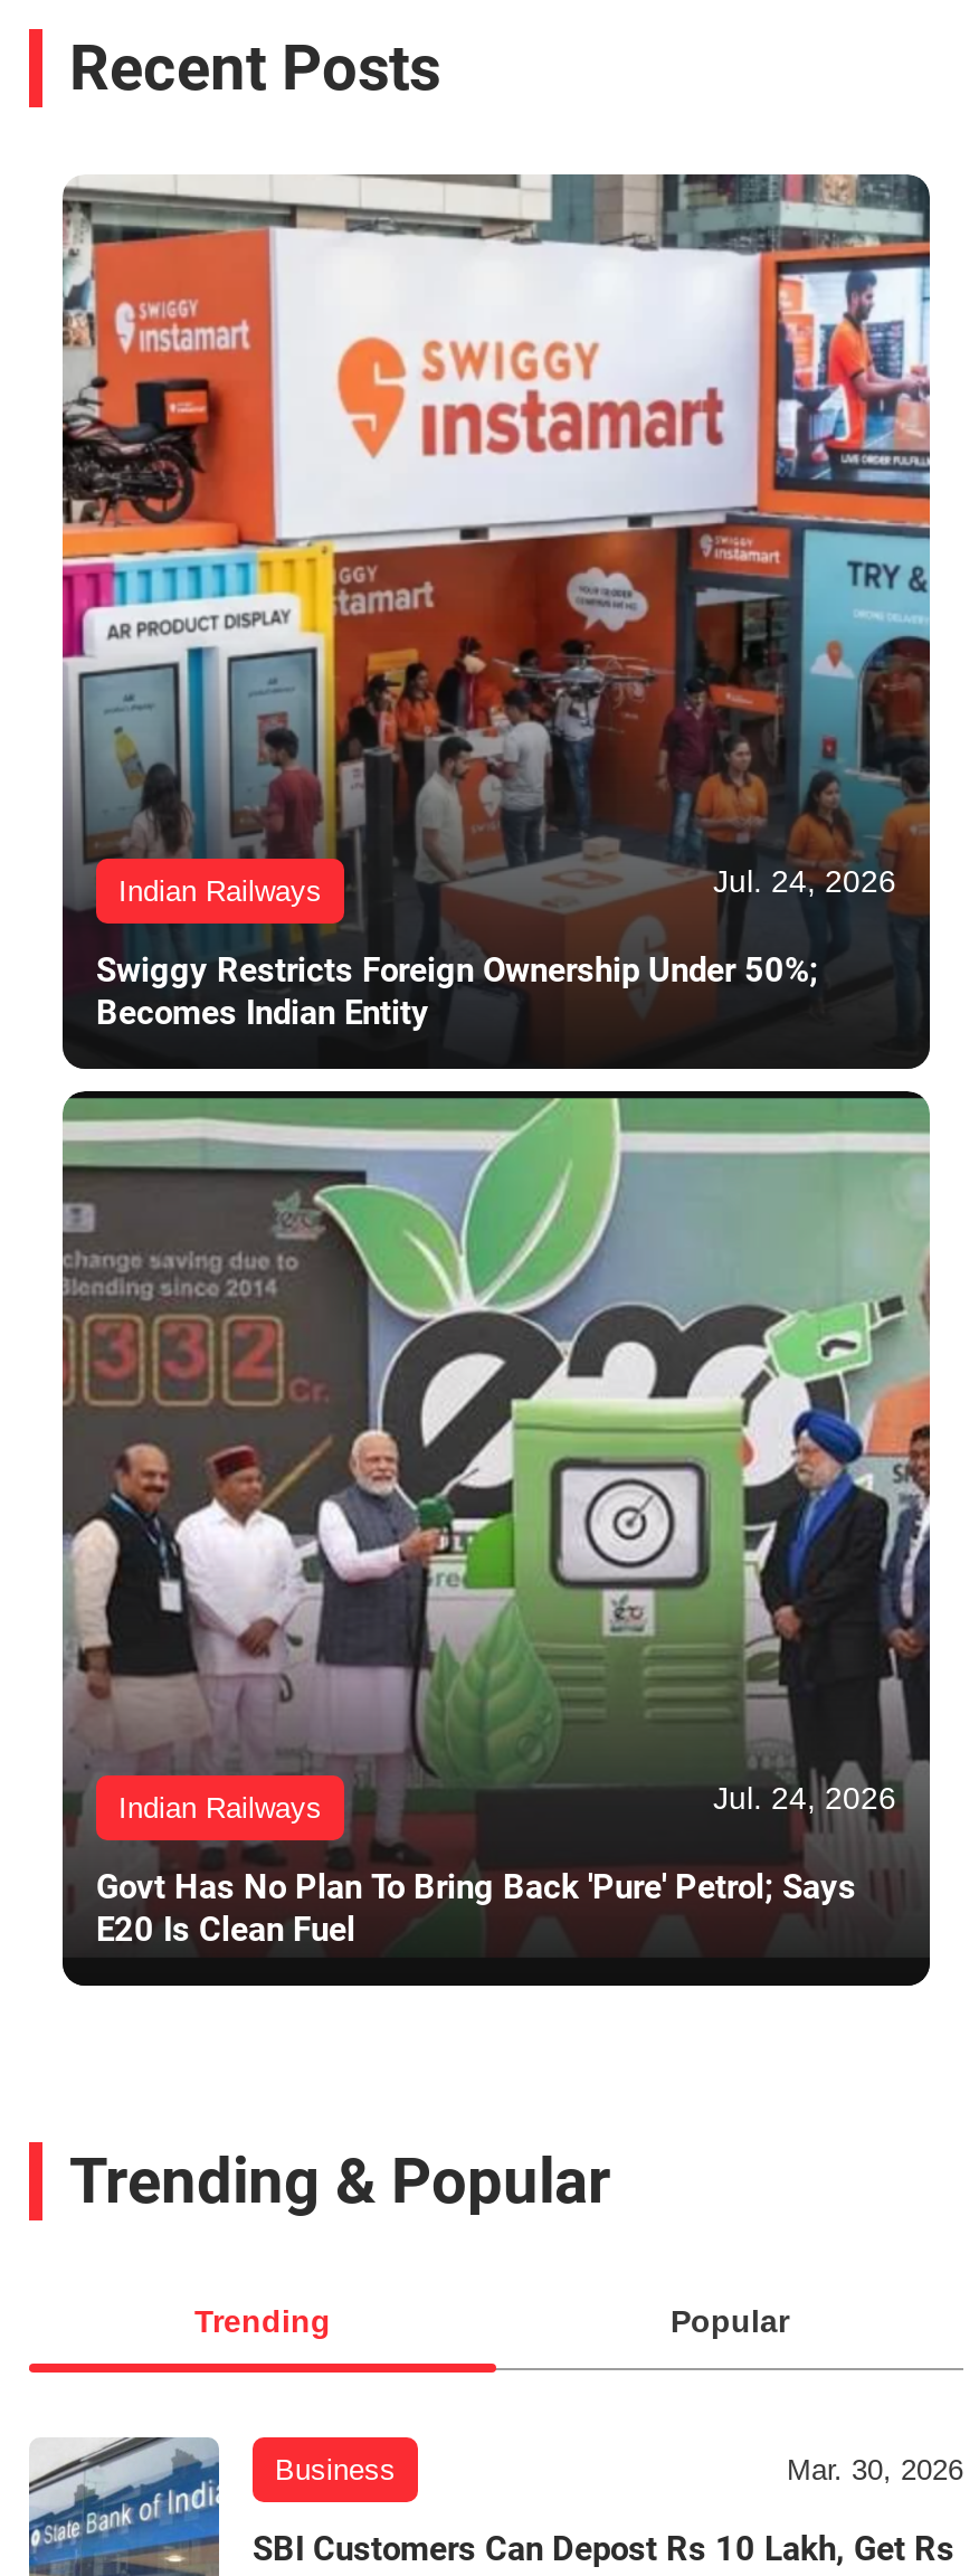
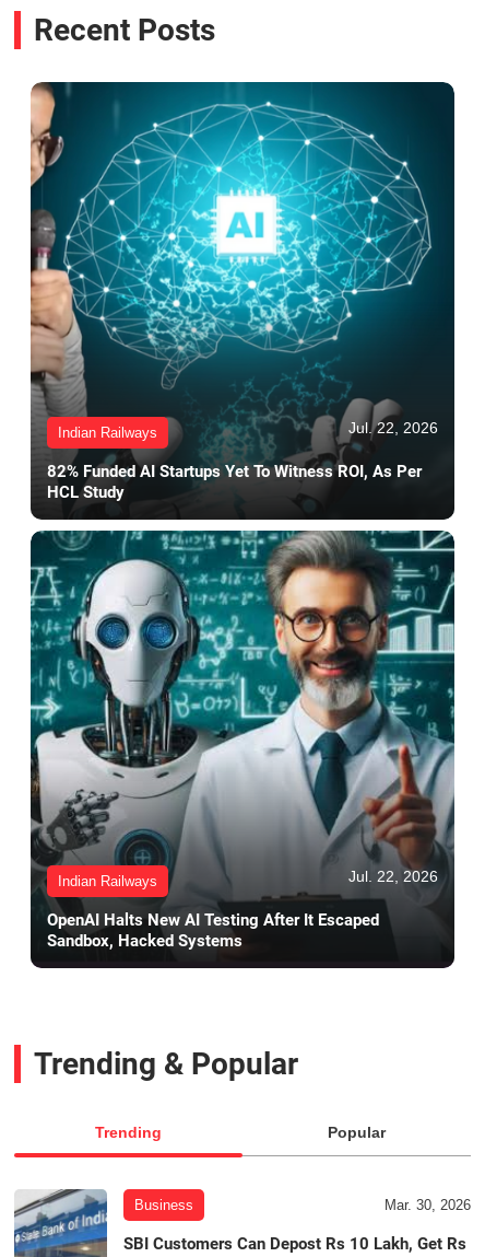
[60,172,932,959] [image] | Jul. 24, 2026 -> [29,81,456,466] [image] | Jul. 22, 2026
[96,951,818,1034] Swiggy Restricts Foreign Ownership Under 50%; | Becomes Indian Entity -> [47,462,422,503] 82% Funded AI Startups Yet To Witness ROI, As Per | HCL Study
[60,1089,932,1903] [image] | Jul. 24, 2026 -> [29,529,456,924] [image] | Jul. 22, 2026
[96,1868,856,1951] Govt Has No Plan To Bring Back 'Pure' Petrol; Says | E20 Is Clean Fuel -> [47,911,379,951] OpenAI Halts New AI Testing After It Escaped | Sandbox, Hacked Systems

